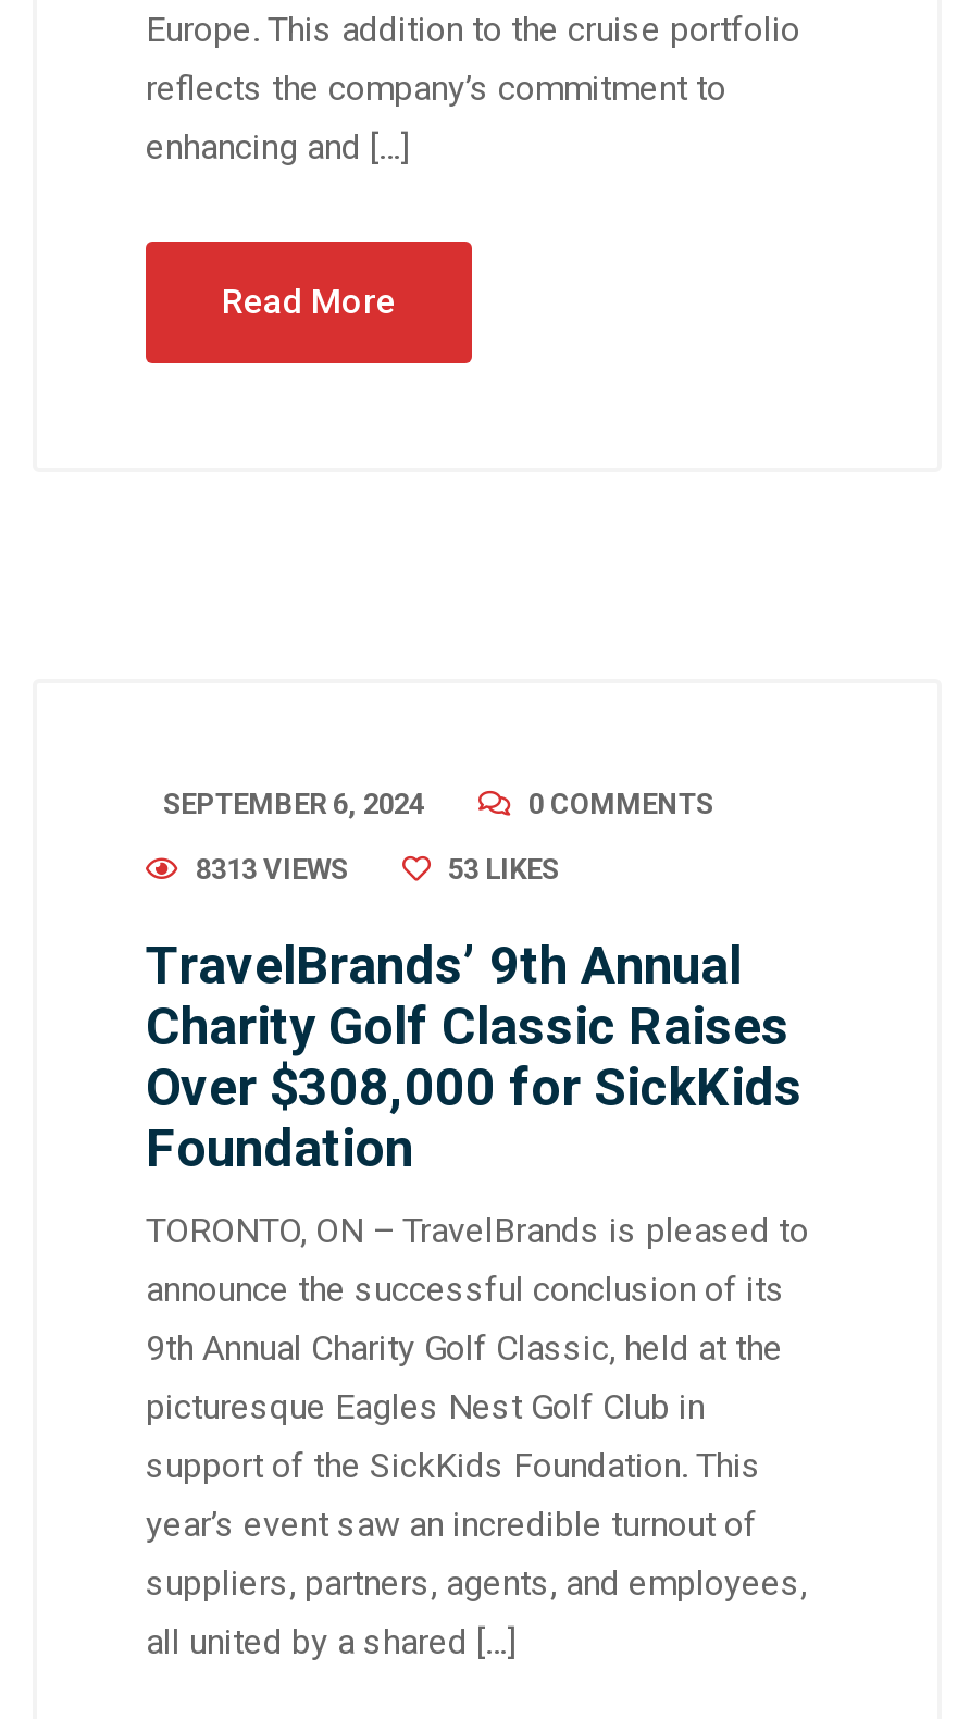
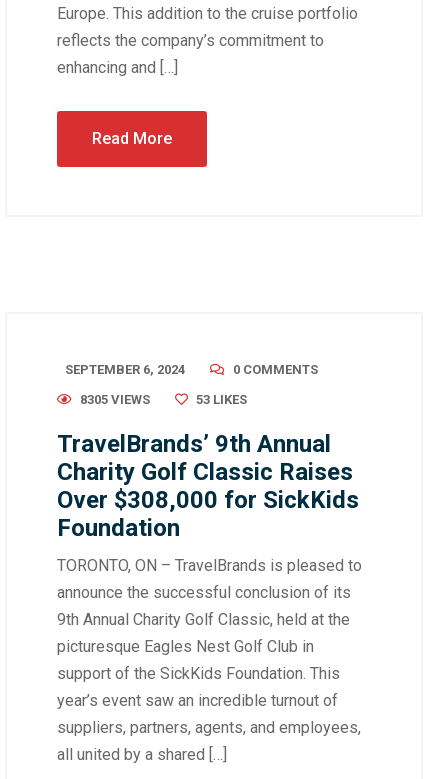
[196,853,348,886] 8313 VIEWS -> [80,392,150,407] 8305 VIEWS

